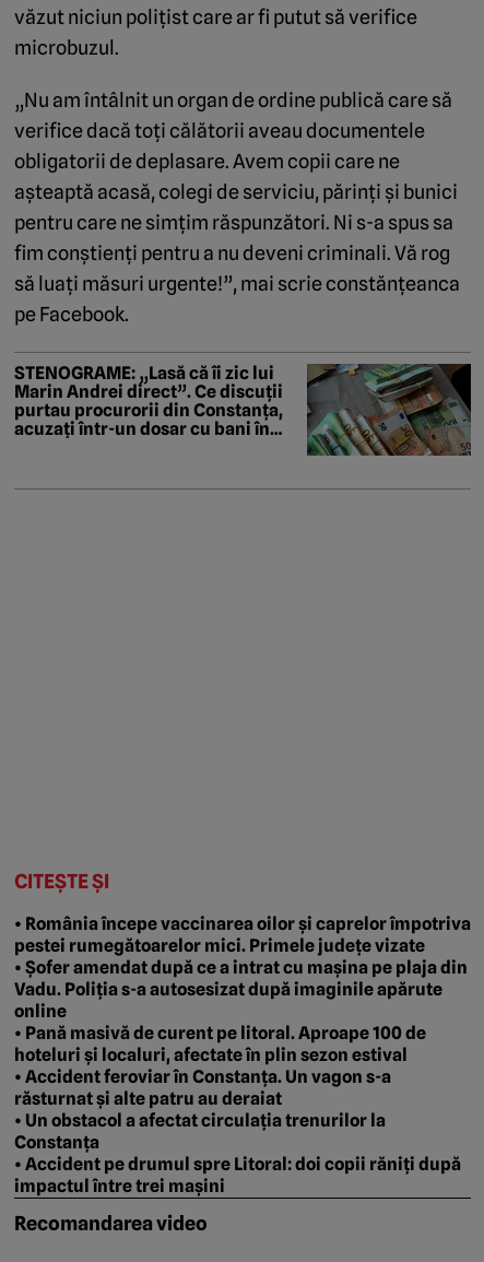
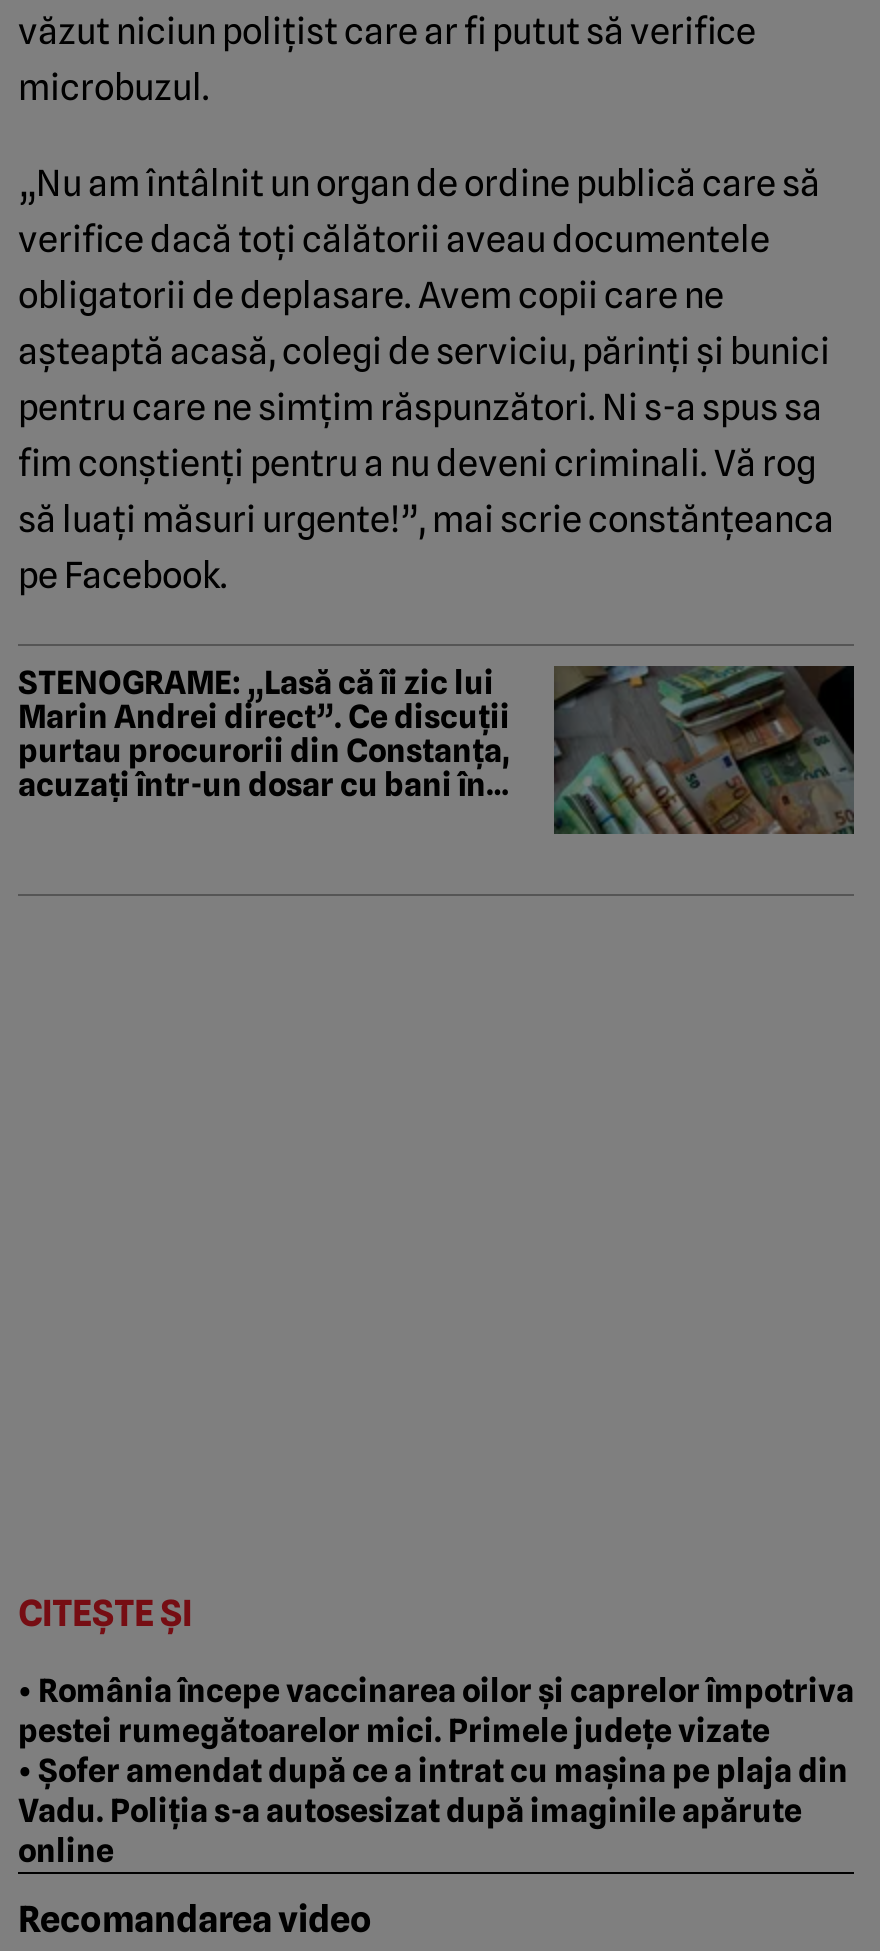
[14,1022,461,1196] • Pană masivă de curent pe litoral. Aproape 100 de | hoteluri și localuri, afectate în plin sezon estival | • Accident feroviar în Constanța. Un vagon s-a | răsturnat și alte patru au deraiat | • Un obstacol a afectat circulația trenurilor la | Constanța | • Accident pe drumul spre Litoral: doi copii răniți după | impactul între trei mașini -> none

